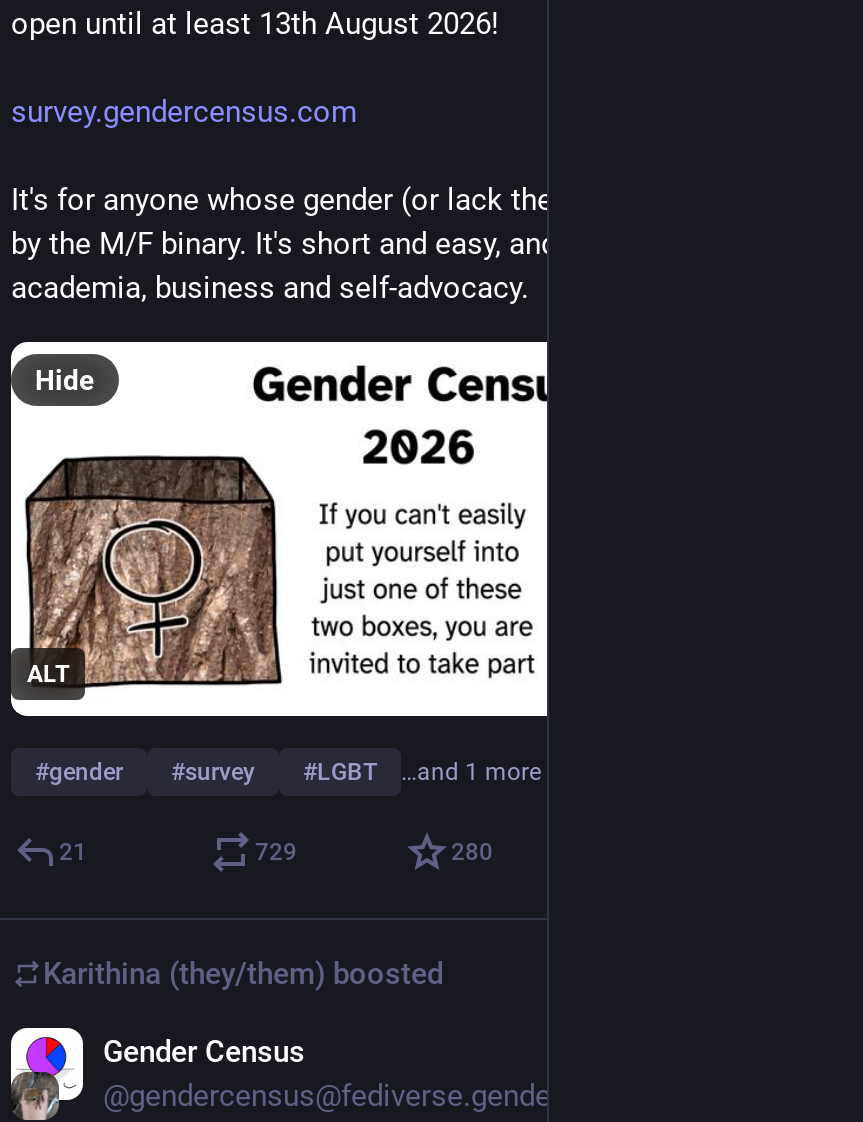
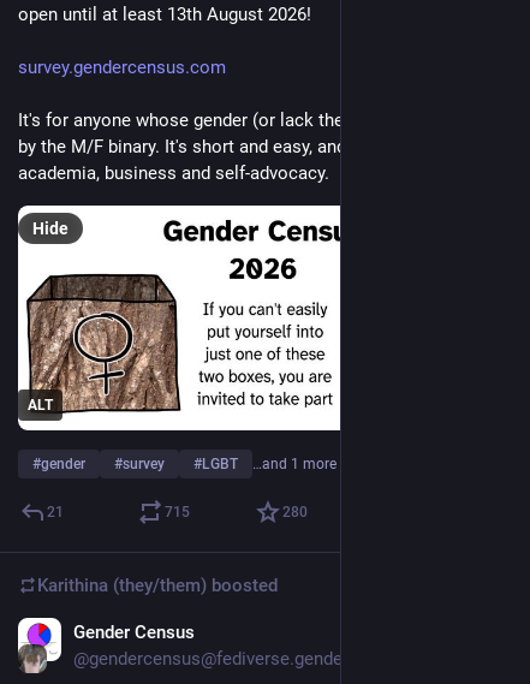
[255,837,297,865] 729 -> [165,503,190,520] 715

